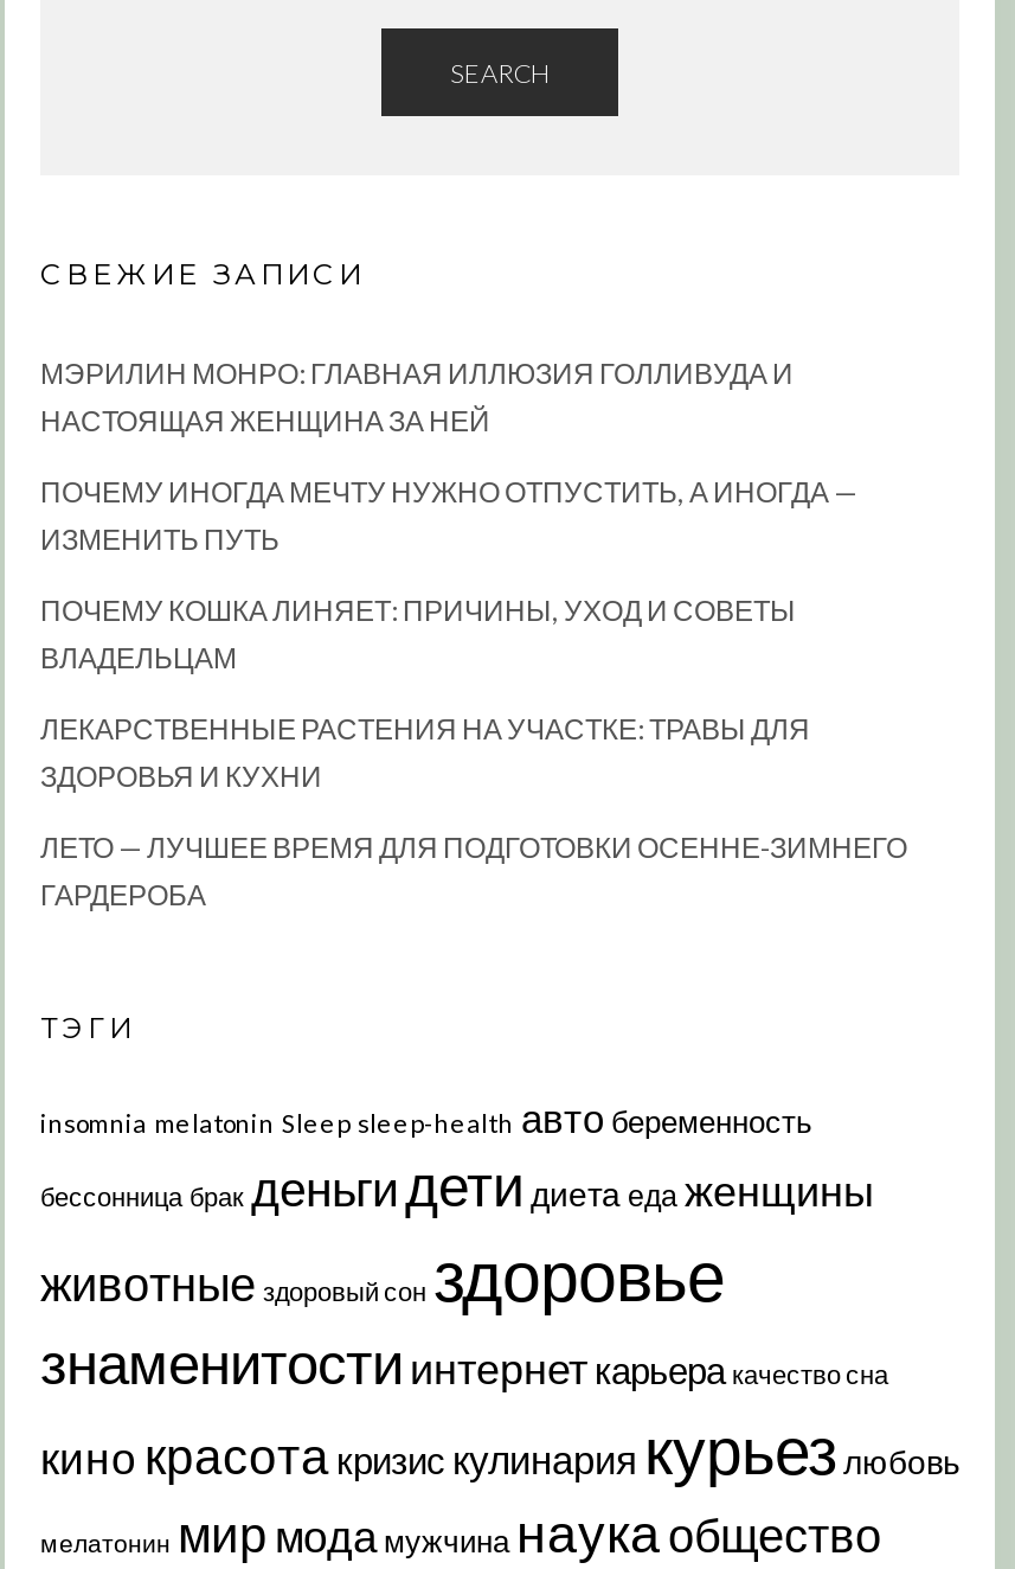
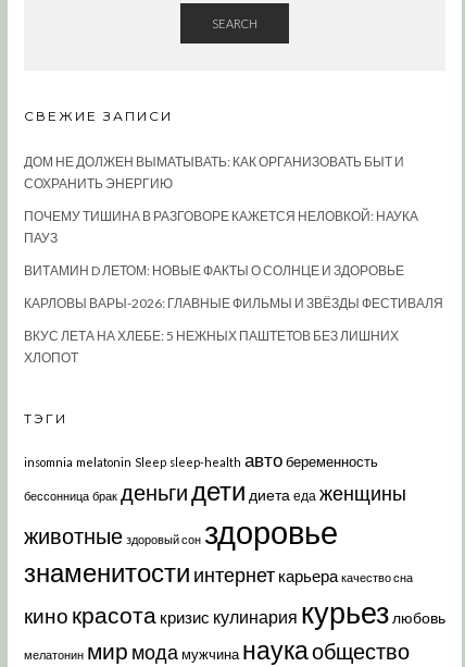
[40,355,794,438] МЭРИЛИН МОНРО: ГЛАВНАЯ ИЛЛЮЗИЯ ГОЛЛИВУДА И | НАСТОЯЩАЯ ЖЕНЩИНА ЗА НЕЙ -> [24,153,404,191] ДОМ НЕ ДОЛЖЕН ВЫМАТЫВАТЬ: КАК ОРГАНИЗОВАТЬ БЫТ И | СОХРАНИТЬ ЭНЕРГИЮ
[40,473,857,556] ПОЧЕМУ ИНОГДА МЕЧТУ НУЖНО ОТПУСТИТЬ, А ИНОГДА — | ИЗМЕНИТЬ ПУТЬ -> [24,207,418,246] ПОЧЕМУ ТИШИНА В РАЗГОВОРЕ КАЖЕТСЯ НЕЛОВКОЙ: НАУКА | ПАУЗ
[40,592,796,675] ПОЧЕМУ КОШКА ЛИНЯЕТ: ПРИЧИНЫ, УХОД И СОВЕТЫ | ВЛАДЕЛЬЦАМ -> [24,262,404,278] ВИТАМИН D ЛЕТОМ: НОВЫЕ ФАКТЫ О СОЛНЦЕ И ЗДОРОВЬЕ
[40,710,810,793] ЛЕКАРСТВЕННЫЕ РАСТЕНИЯ НА УЧАСТКЕ: ТРАВЫ ДЛЯ | ЗДОРОВЬЯ И КУХНИ -> [24,295,443,311] КАРЛОВЫ ВАРЫ-2026: ГЛАВНЫЕ ФИЛЬМЫ И ЗВЁЗДЫ ФЕСТИВАЛЯ
[40,829,907,912] ЛЕТО — ЛУЧШЕЕ ВРЕМЯ ДЛЯ ПОДГОТОВКИ ОСЕННЕ-ЗИМНЕГО | ГАРДЕРОБА -> [24,327,399,365] ВКУС ЛЕТА НА ХЛЕБЕ: 5 НЕЖНЫХ ПАШТЕТОВ БЕЗ ЛИШНИХ | ХЛОПОТ

